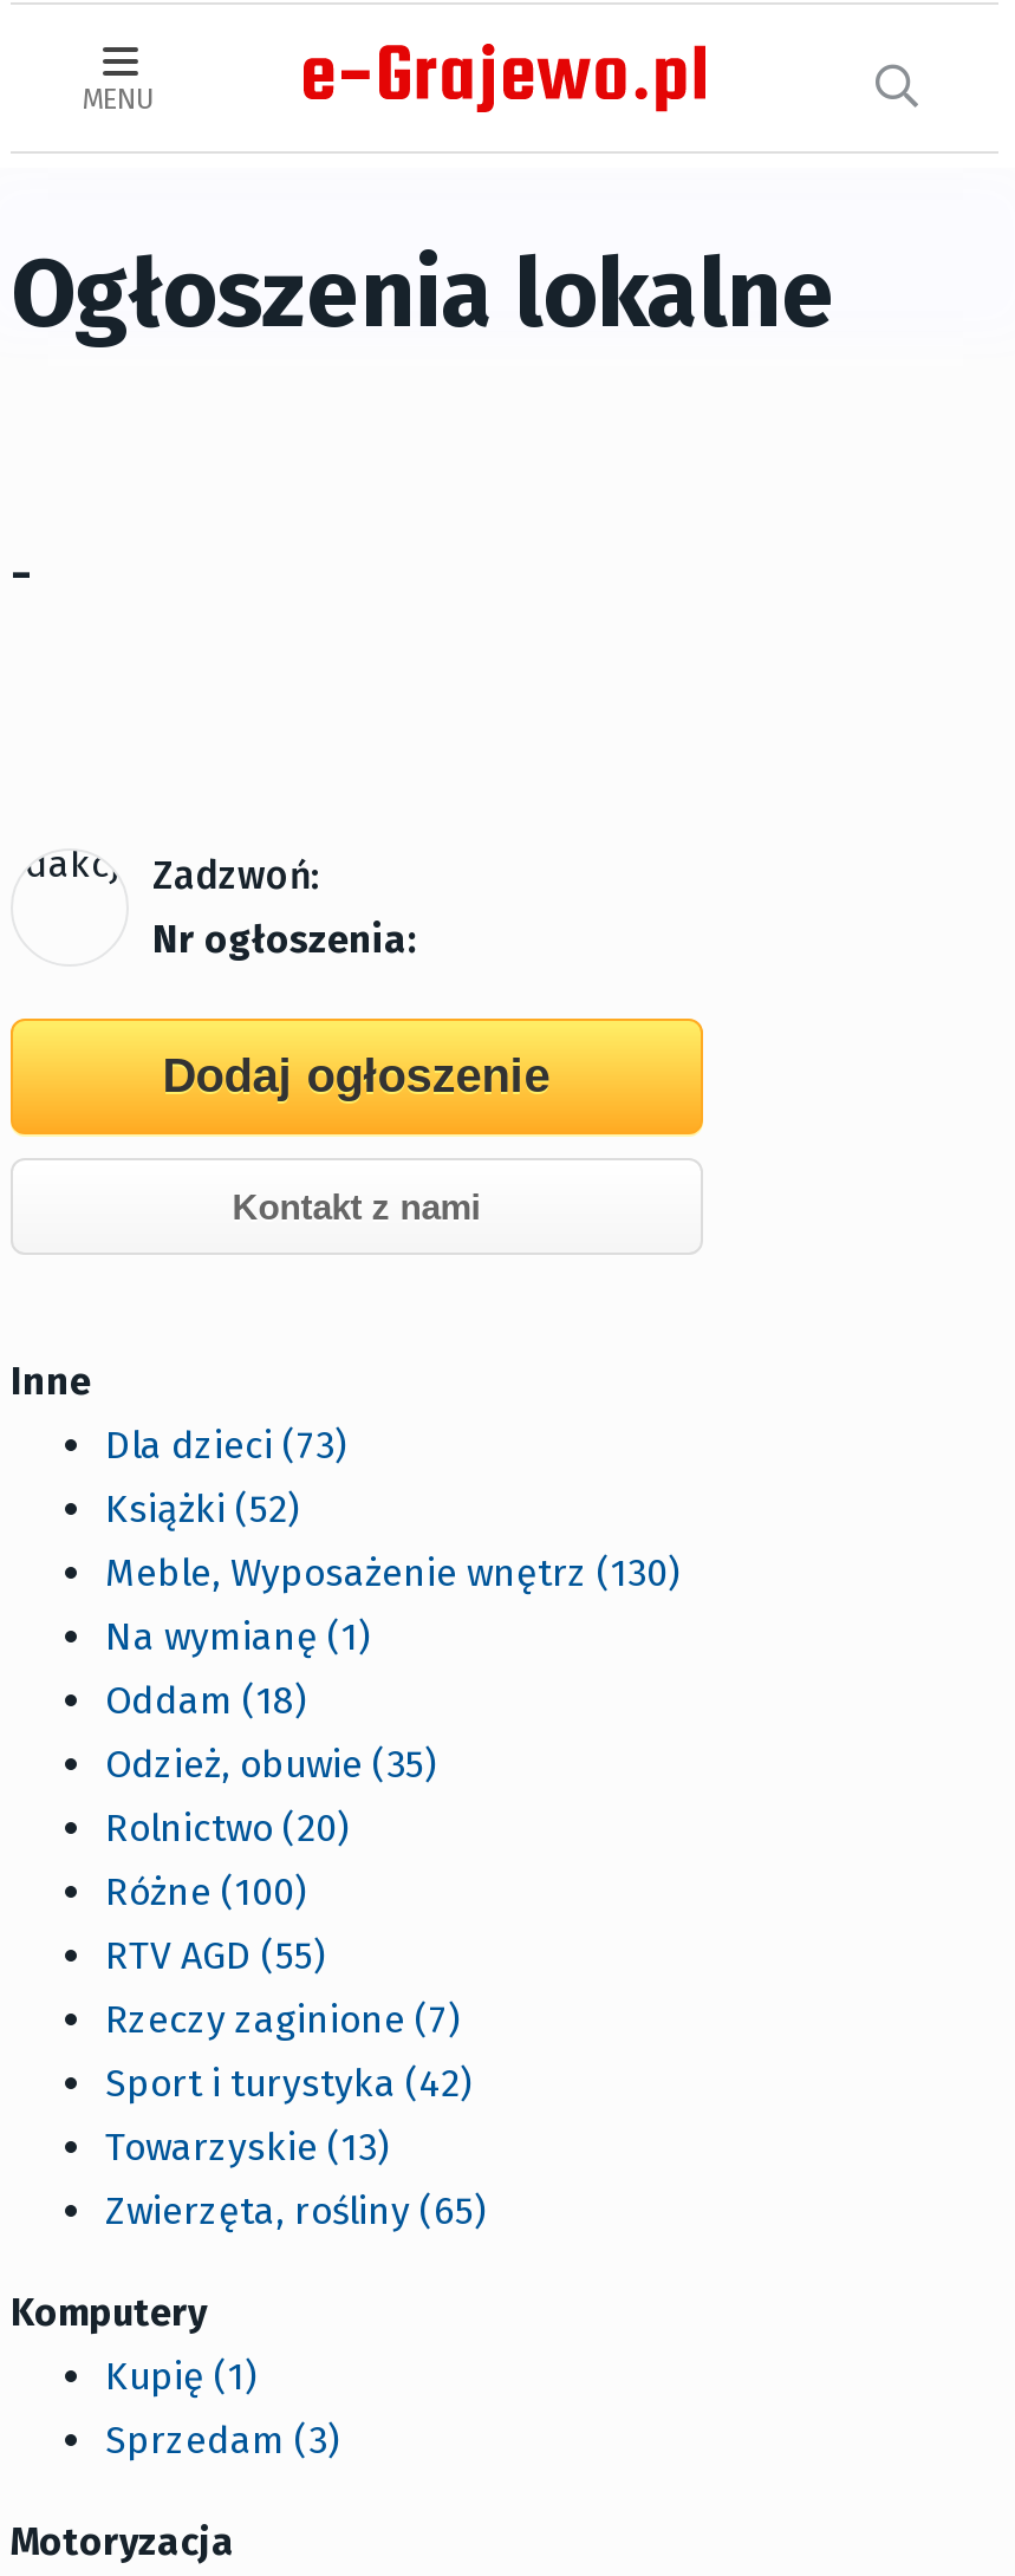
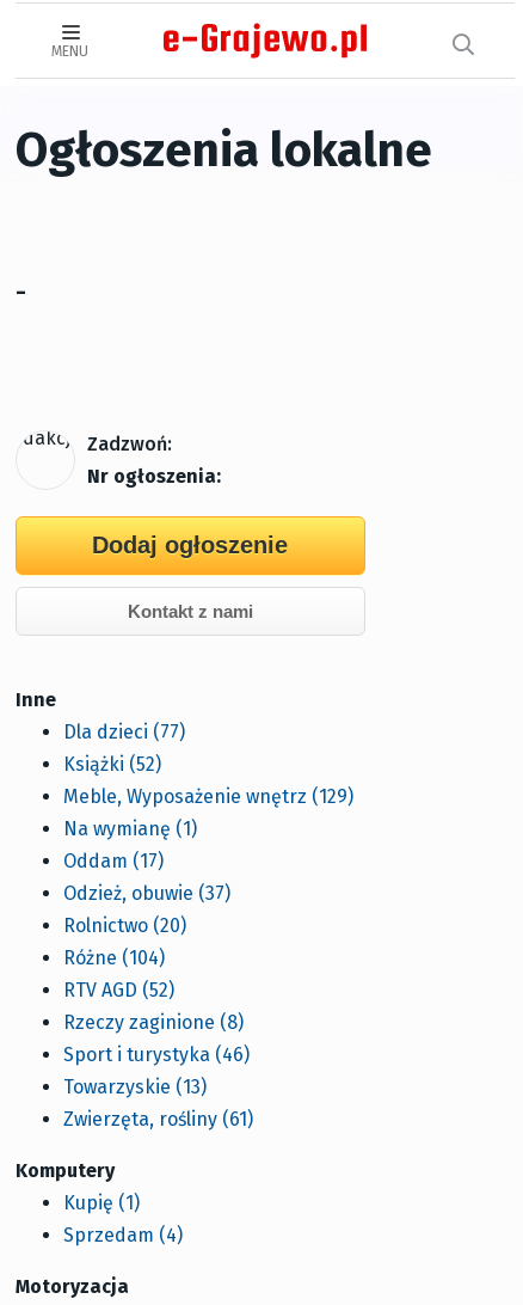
[105,1423,346,1468] Dla dzieci (73) -> [63,721,185,743] Dla dzieci (77)
[105,1550,679,1595] Meble, Wyposażenie wnętrz (130) -> [63,785,353,808] Meble, Wyposażenie wnętrz (129)
[105,1678,306,1723] Oddam (18) -> [63,850,164,872] Oddam (17)
[105,1742,436,1787] Odzież, obuwie (35) -> [63,882,230,905] Odzież, obuwie (37)
[105,1869,306,1914] Różne (100) -> [63,946,165,969] Różne (104)
[105,1933,325,1978] RTV AGD (55) -> [63,979,174,1001] RTV AGD (52)
[105,1997,460,2042] Rzeczy zaginione (7) -> [63,1011,244,1034] Rzeczy zaginione (8)
[105,2061,471,2106] Sport i turystyka (42) -> [63,1043,250,1066] Sport i turystyka (46)
[105,2188,486,2233] Zwierzęta, rośliny (65) -> [63,1108,253,1131] Zwierzęta, rośliny (61)
[105,2418,339,2463] Sprzedam (3) -> [63,1224,183,1246] Sprzedam (4)

